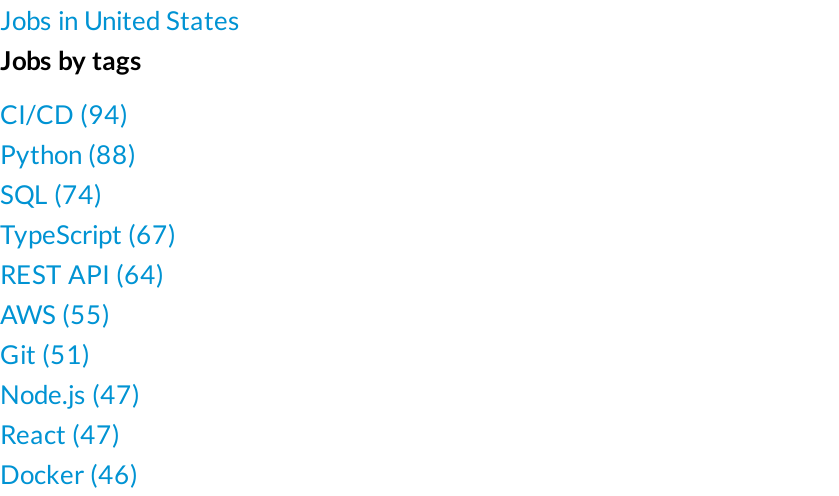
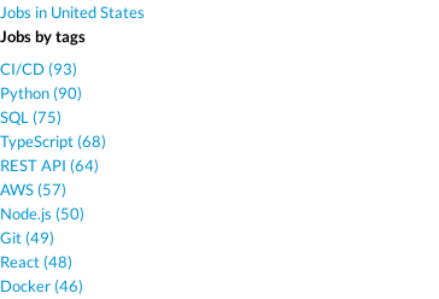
[0,98,128,130] CI/CD (94) -> [0,59,77,79] CI/CD (93)
[0,138,136,170] Python (88) -> [0,83,82,103] Python (90)
[0,178,102,210] SQL (74) -> [0,108,62,127] SQL (75)
[0,218,176,250] TypeScript (67) -> [0,132,106,151] TypeScript (68)
[0,298,140,450] AWS (55) | Git (51) | Node.js (47) | React (47) -> [0,180,84,272] AWS (57) | Node.js (50) | Git (49) | React (48)

